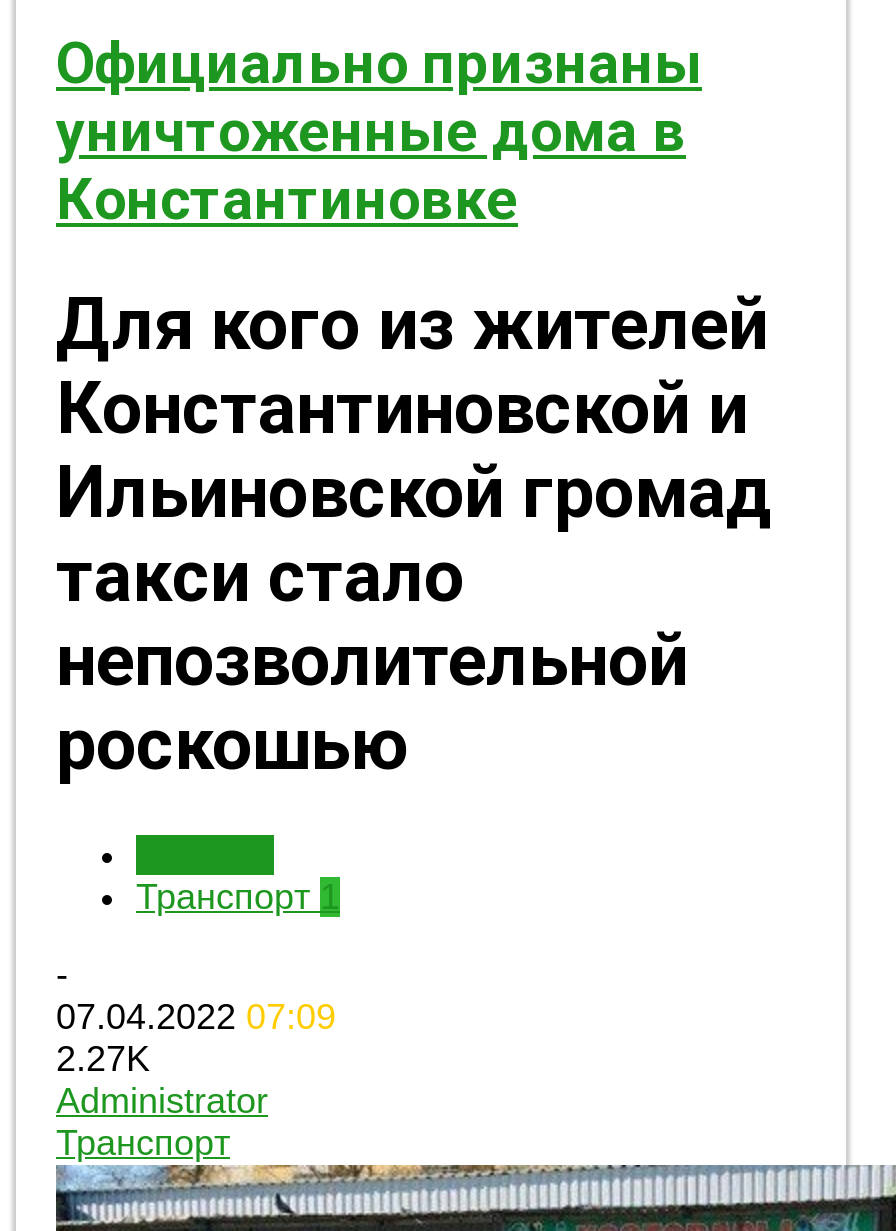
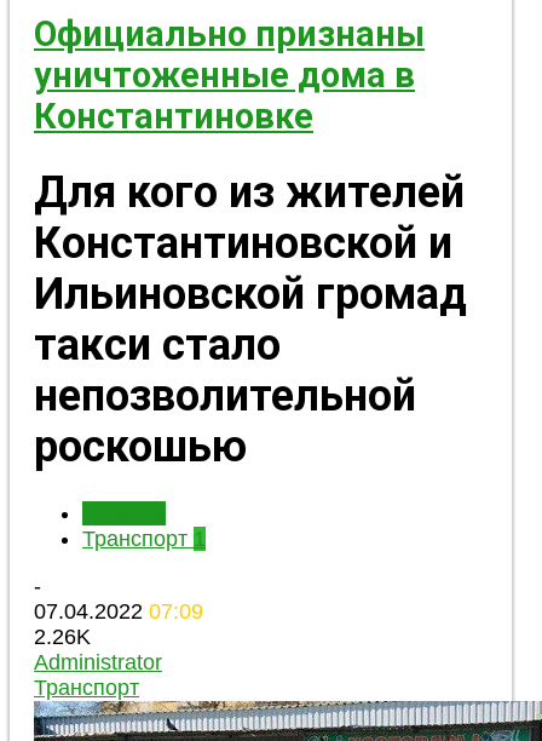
[56,1038,150,1078] 2.27K -> [34,624,91,648] 2.26K

